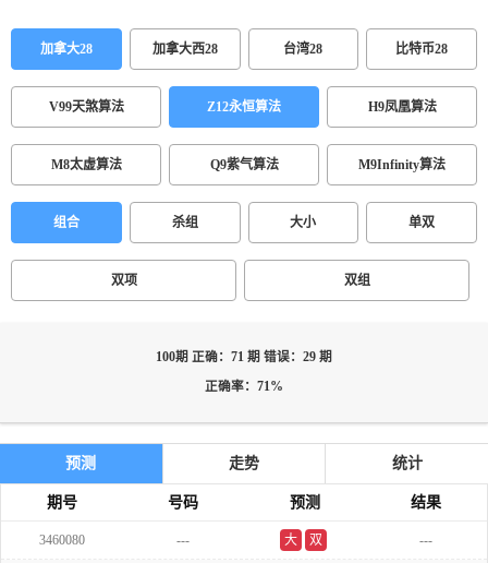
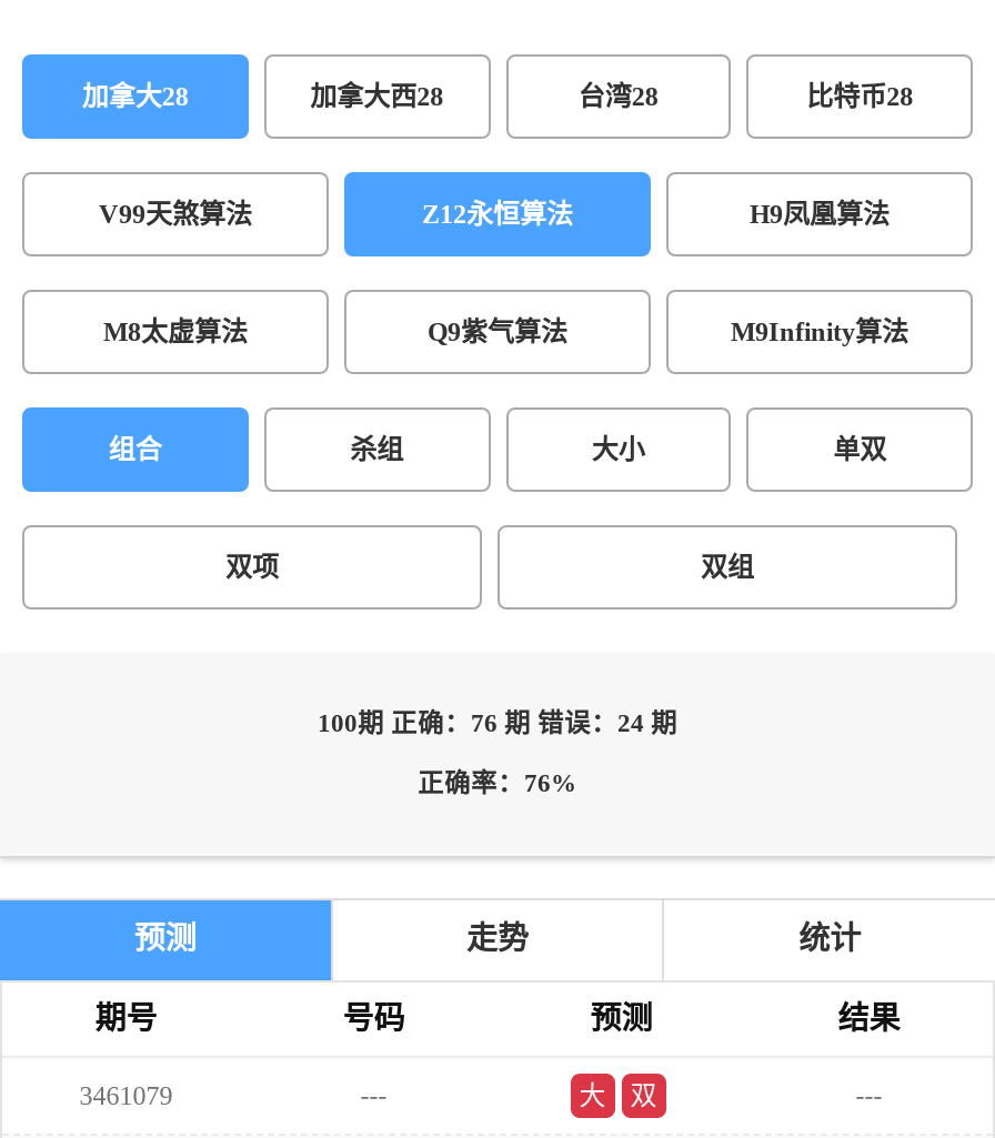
[156,350,332,364] 100期 正确：71 期 错误：29 期 -> [318,709,677,738] 100期 正确：76 期 错误：24 期
[205,380,283,394] 正确率：71% -> [418,769,577,798] 正确率：76%
[39,532,85,548] 3460080 -> [80,1080,173,1111] 3461079

